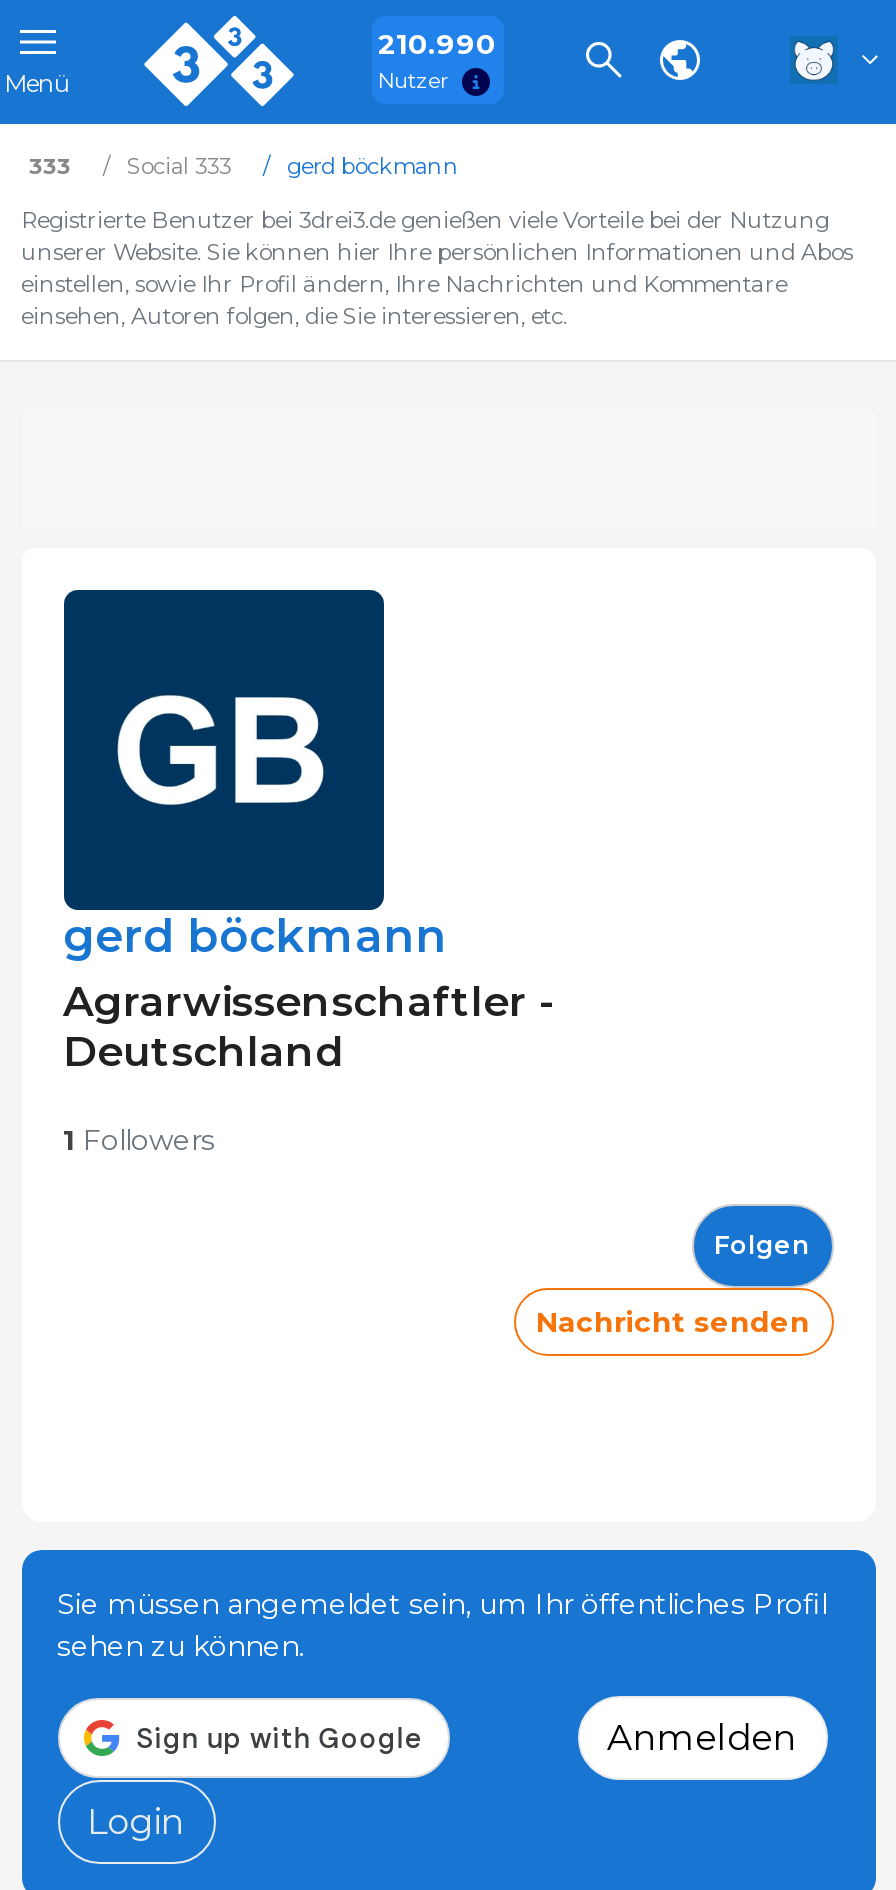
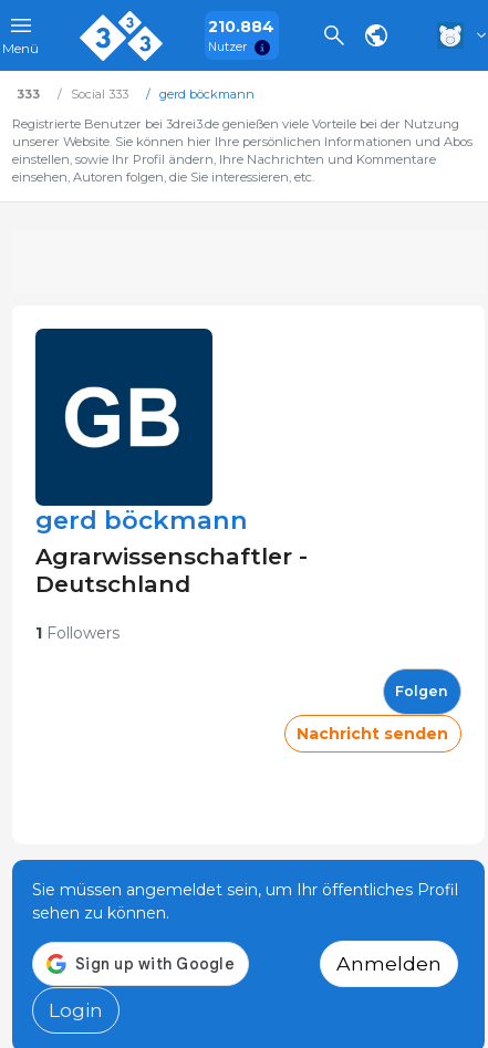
[378,25,496,61] 210.990 -> [208,16,275,36] 210.884

